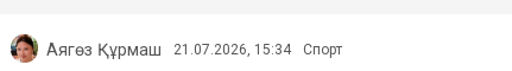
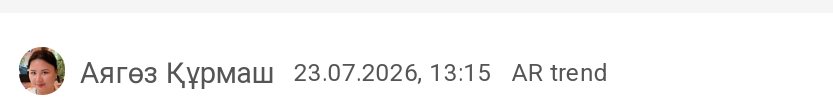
[174,41,342,58] 21.07.2026, 15:34 | Спорт -> [294,59,608,87] 23.07.2026, 13:15 | AR trend

